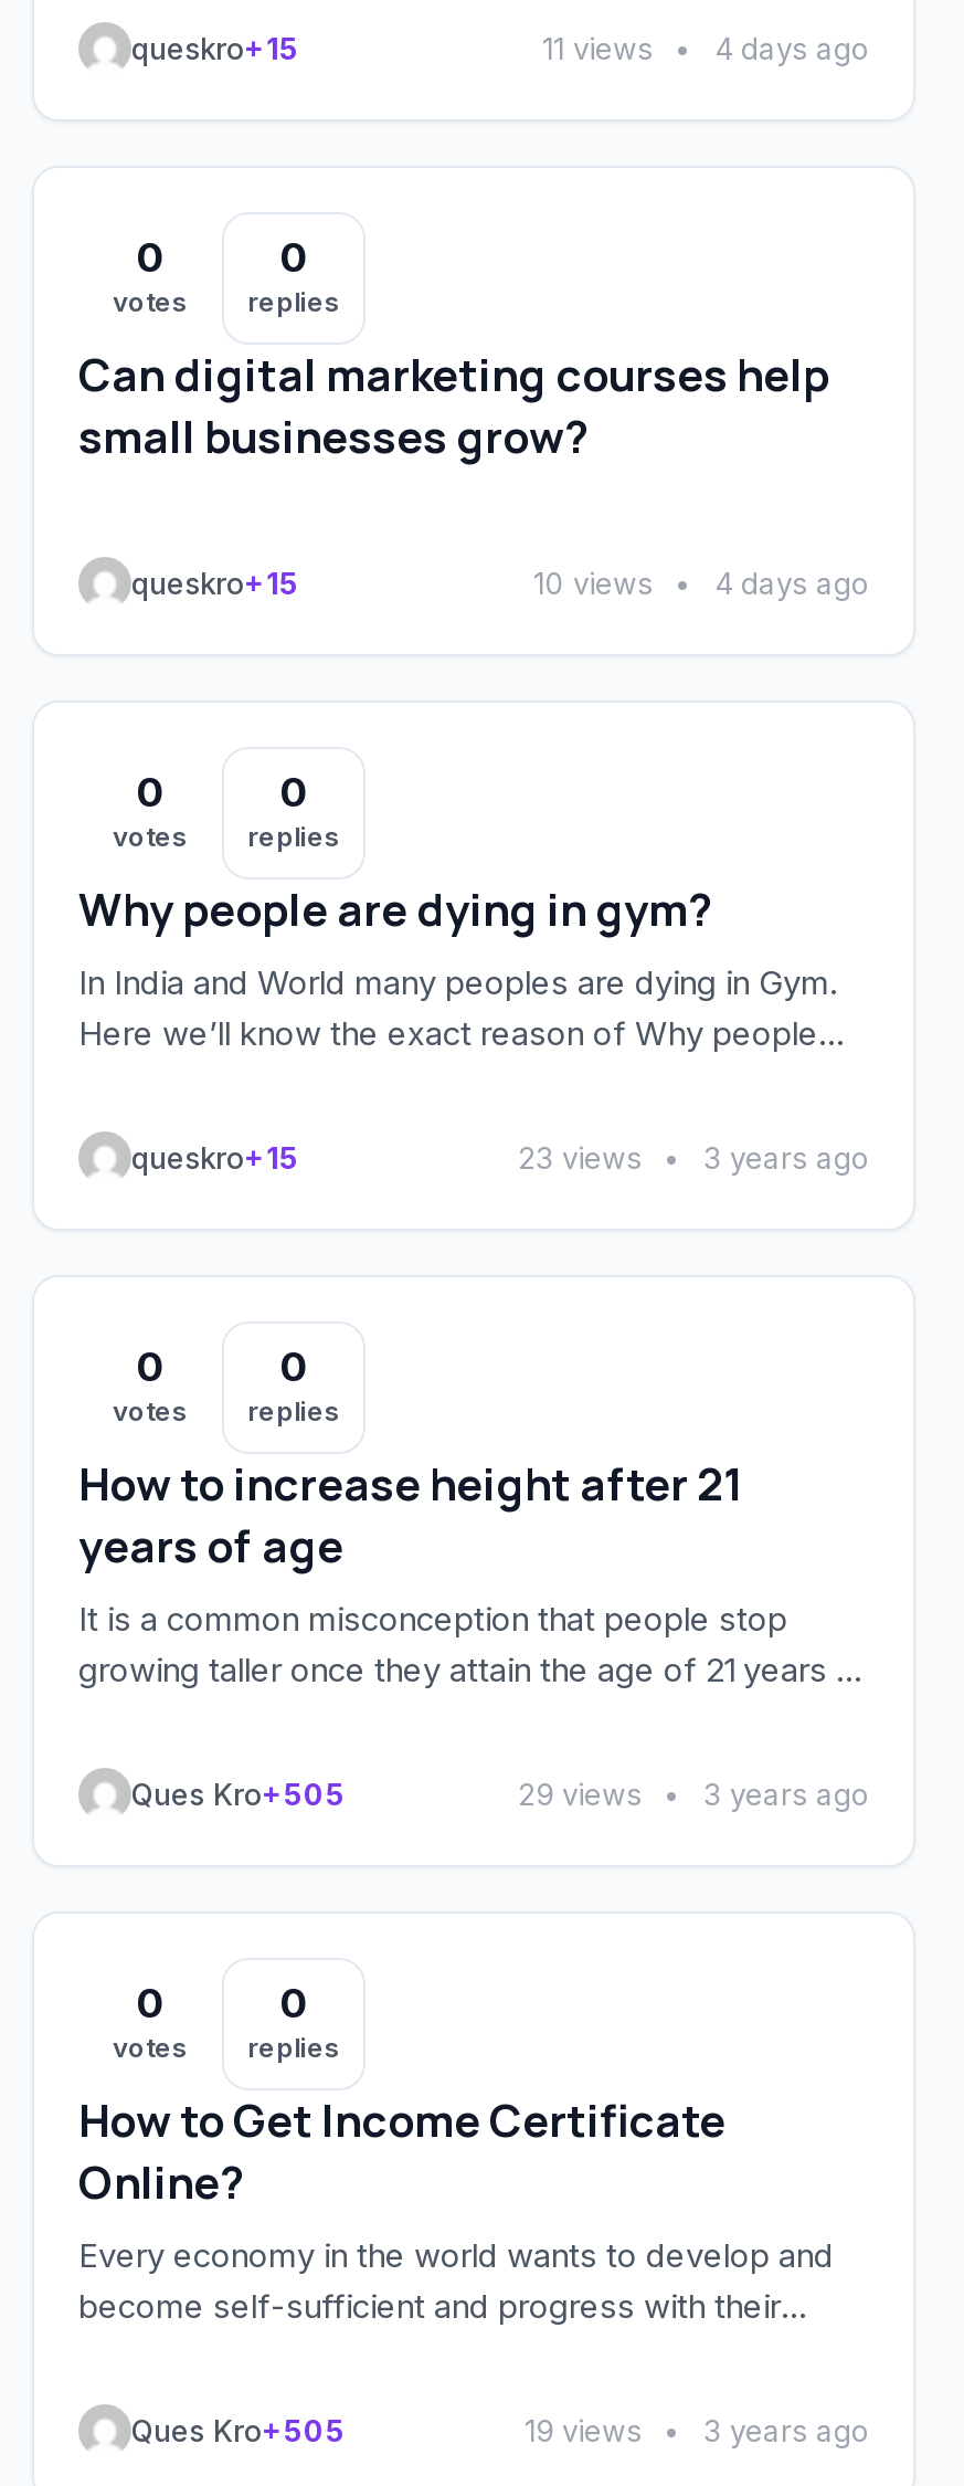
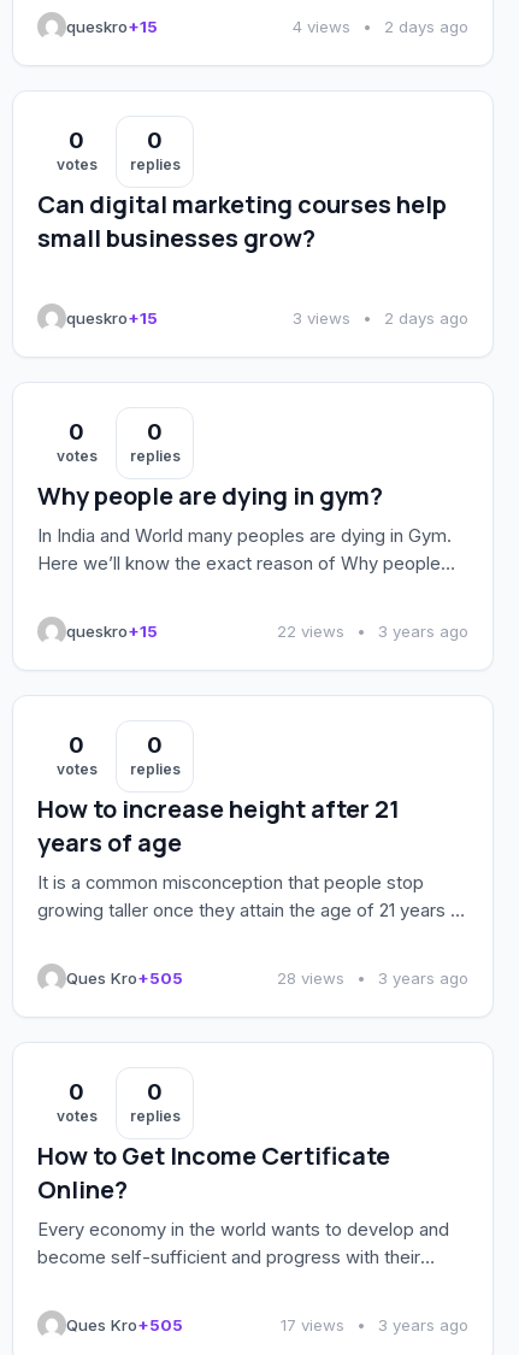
[542,30,653,65] 11 views -> [293,16,350,36] 4 views
[714,30,869,65] 4 days ago -> [384,16,468,36] 2 days ago
[533,565,653,600] 10 views -> [293,308,350,327] 3 views
[714,565,869,600] 4 days ago -> [384,308,468,327] 2 days ago
[518,1139,642,1175] 23 views -> [277,621,344,640] 22 views
[518,1776,642,1811] 29 views -> [277,968,344,987] 28 views
[525,2412,642,2448] 19 views -> [281,1315,344,1334] 17 views

